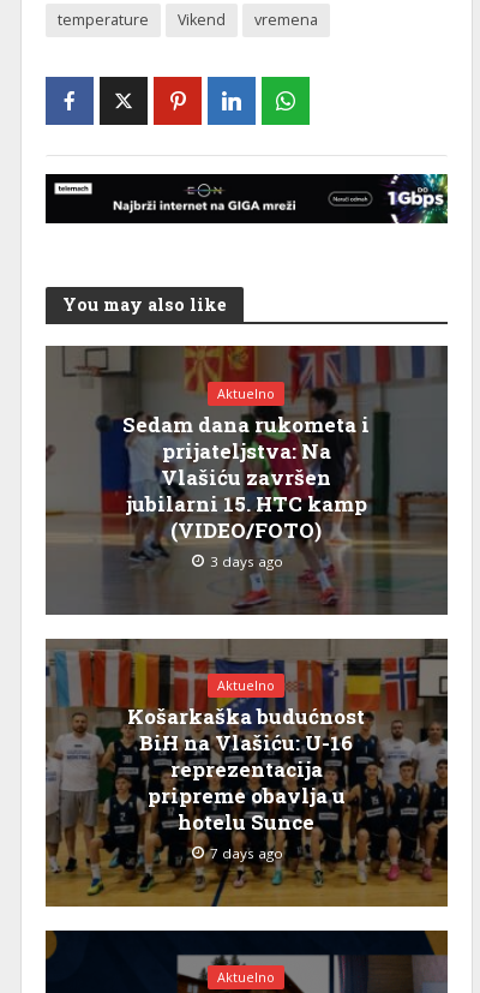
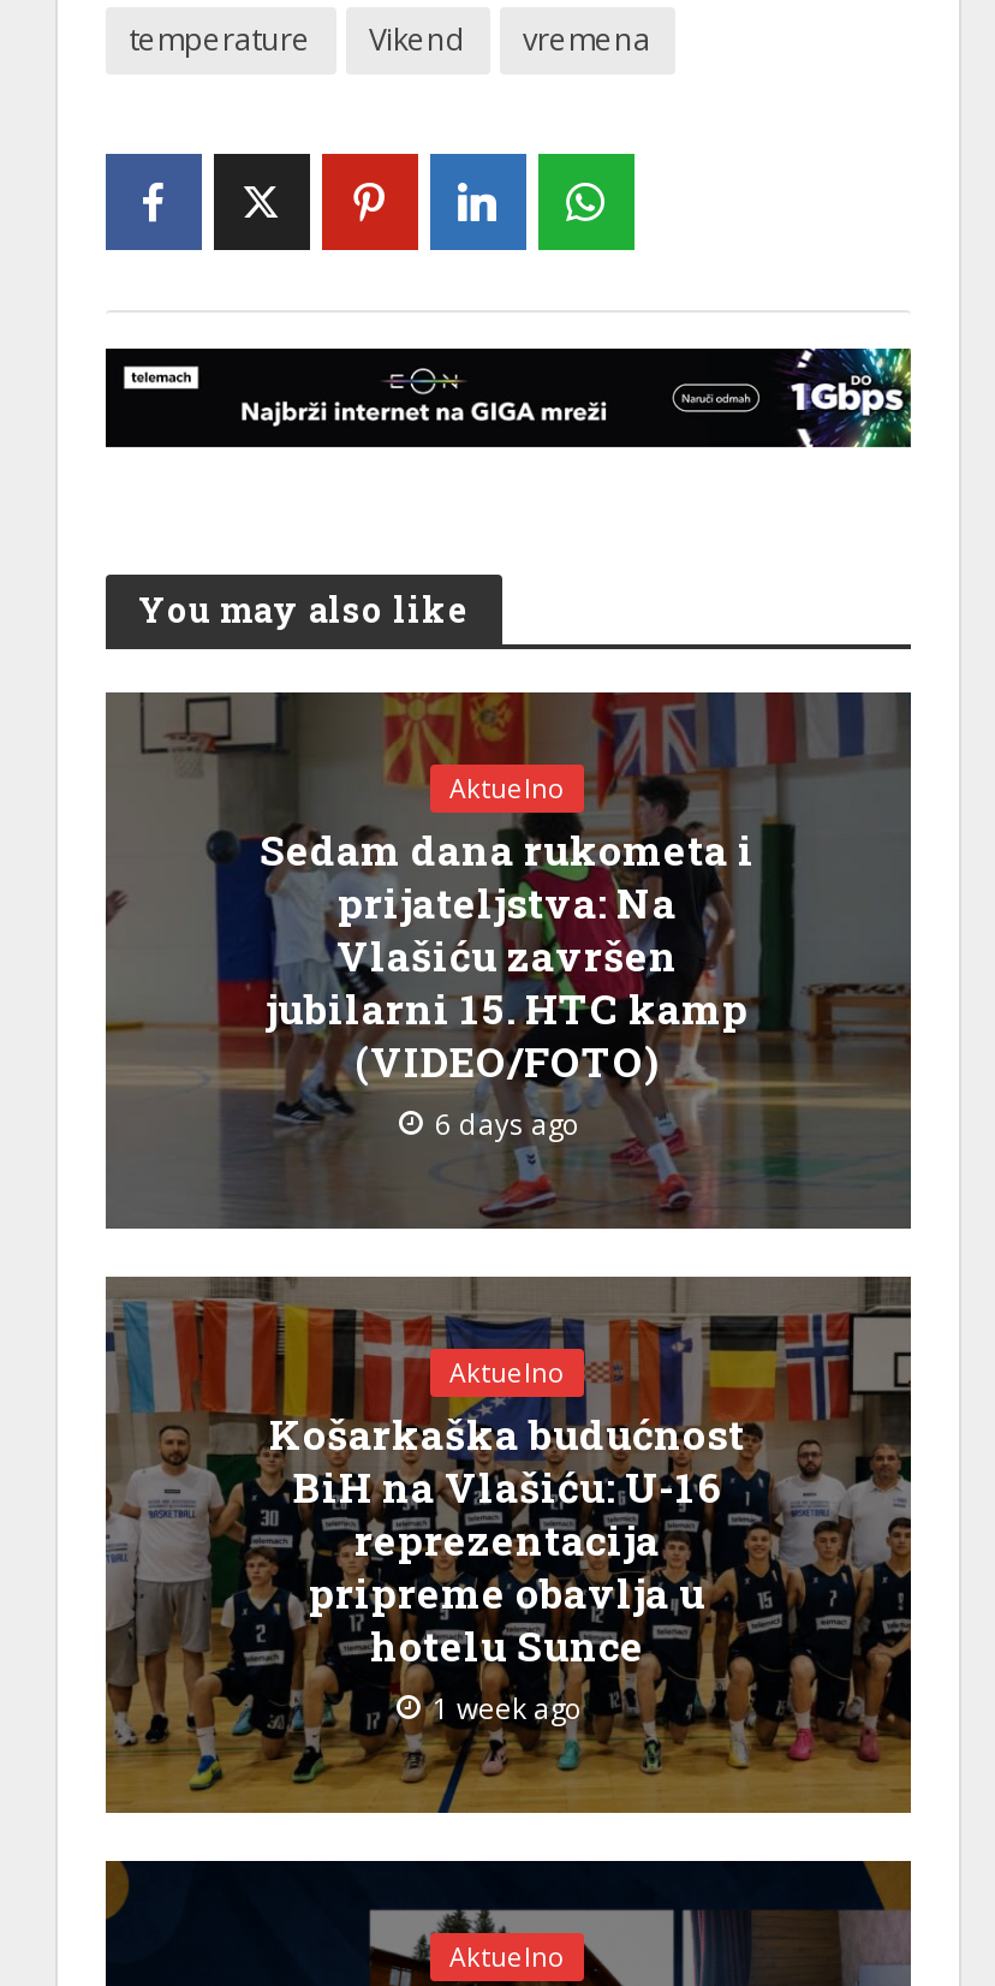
[210,552,283,570] 3 days ago -> [435,1105,582,1141] 6 days ago
[210,844,283,862] 7 days ago -> [433,1689,584,1725] 1 week ago

